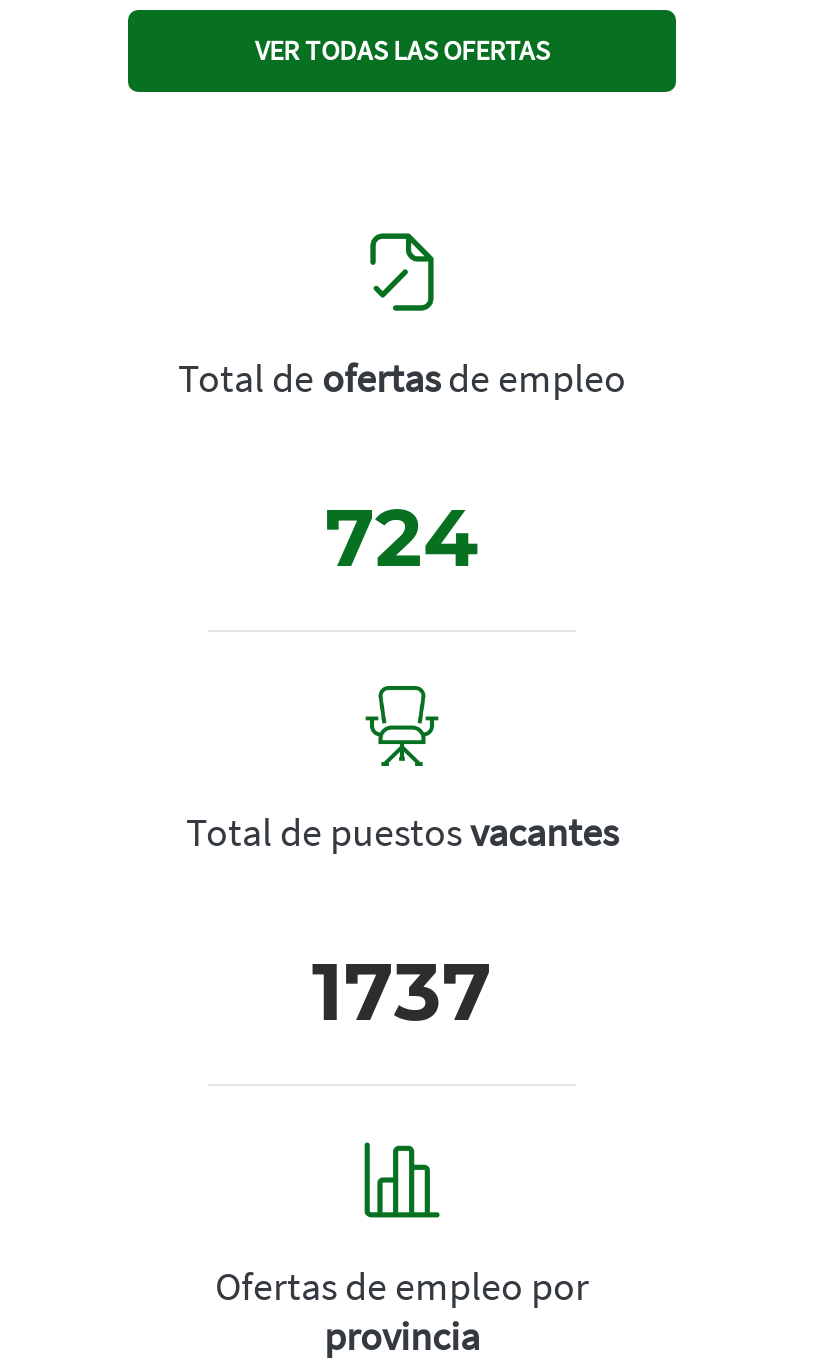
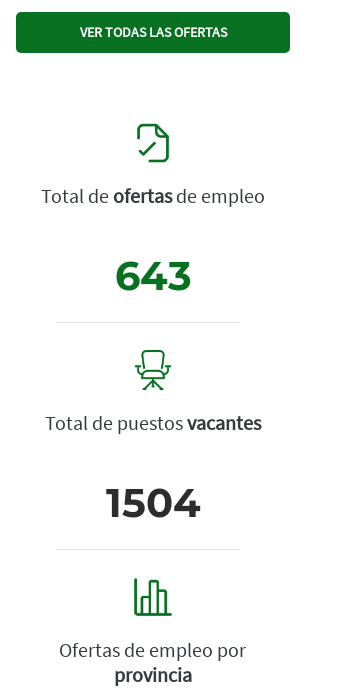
[325,487,479,585] 724 -> [114,251,191,300] 643
[312,941,492,1039] 1737 -> [105,478,200,527] 1504

